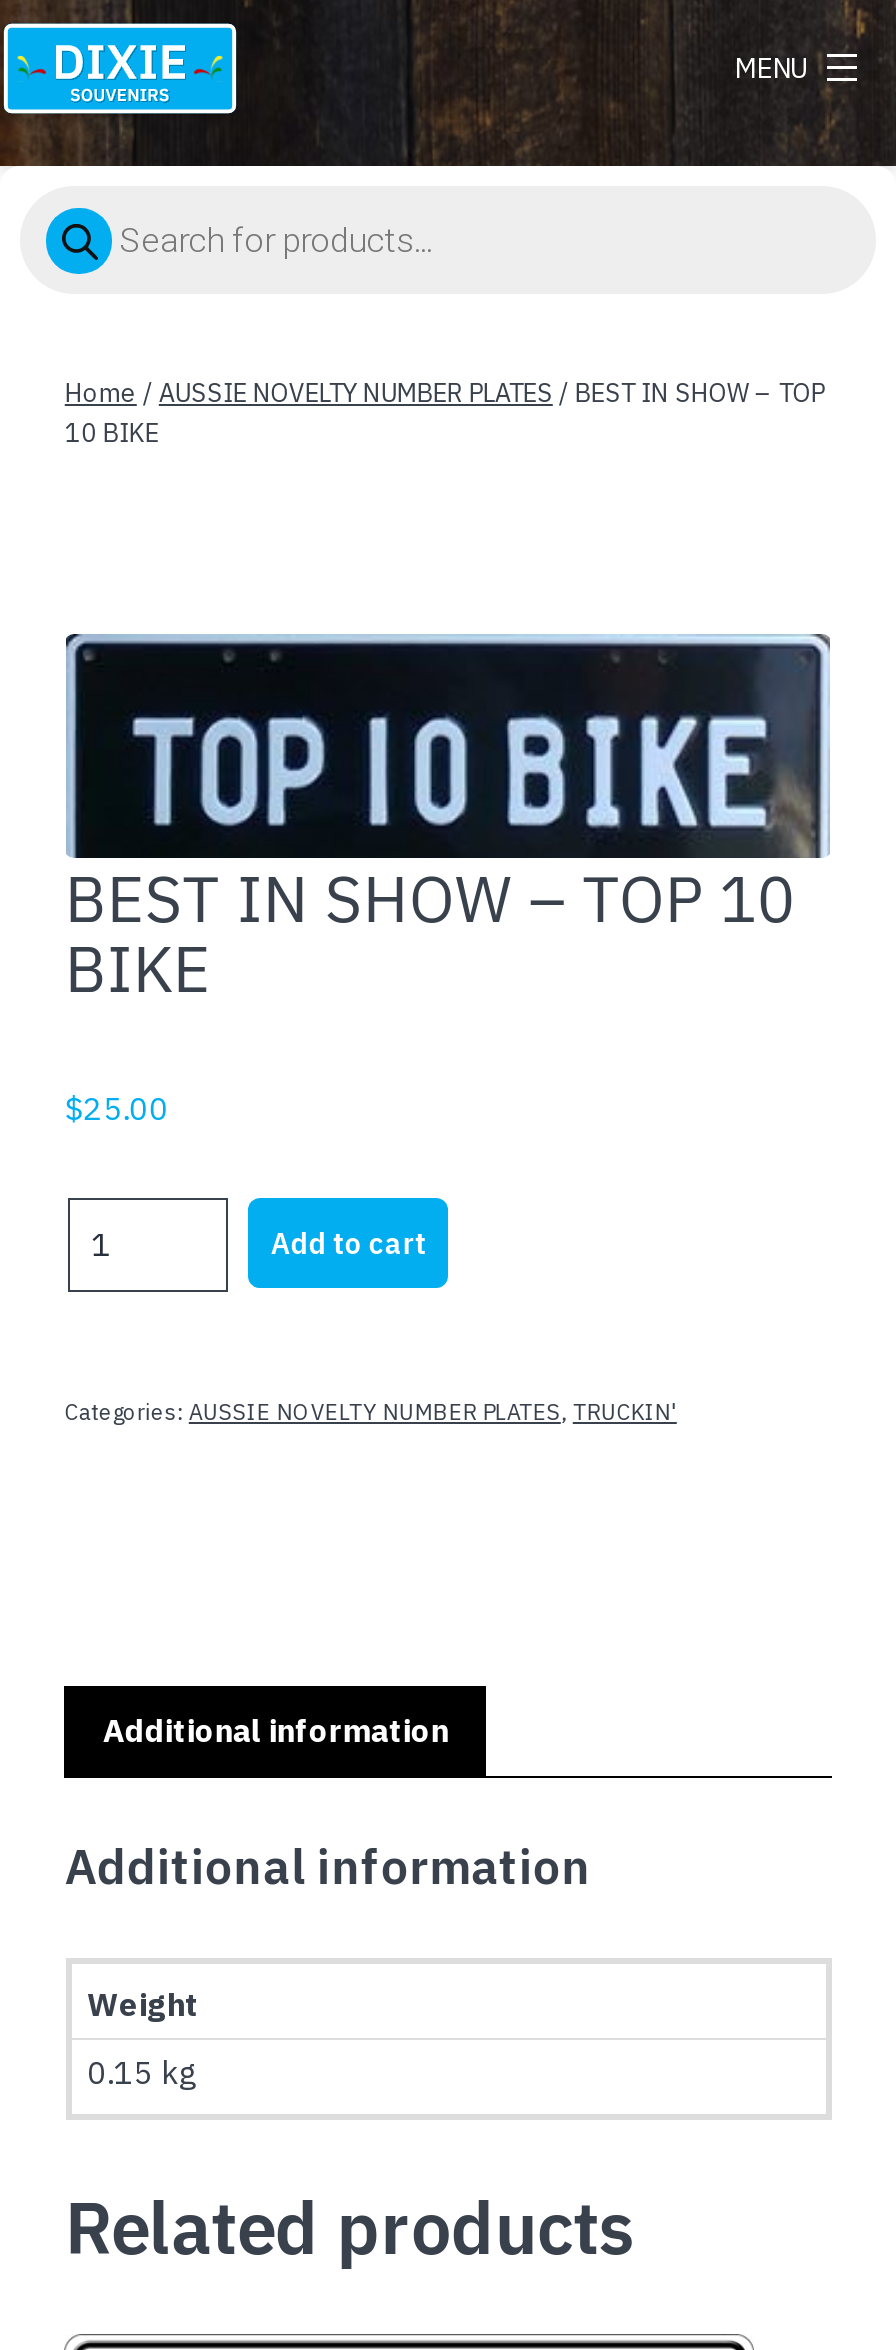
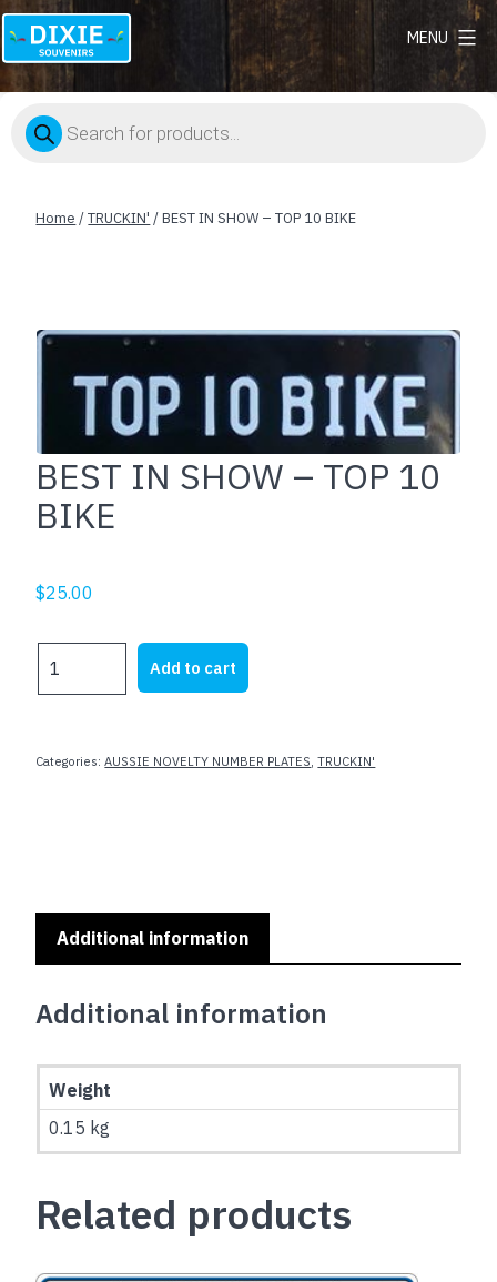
[65,377,825,451] Home / AUSSIE NOVELTY NUMBER PLATES / BEST IN SHOW – TOP | 10 BIKE -> [36,209,357,228] Home / TRUCKIN' / BEST IN SHOW – TOP 10 BIKE

